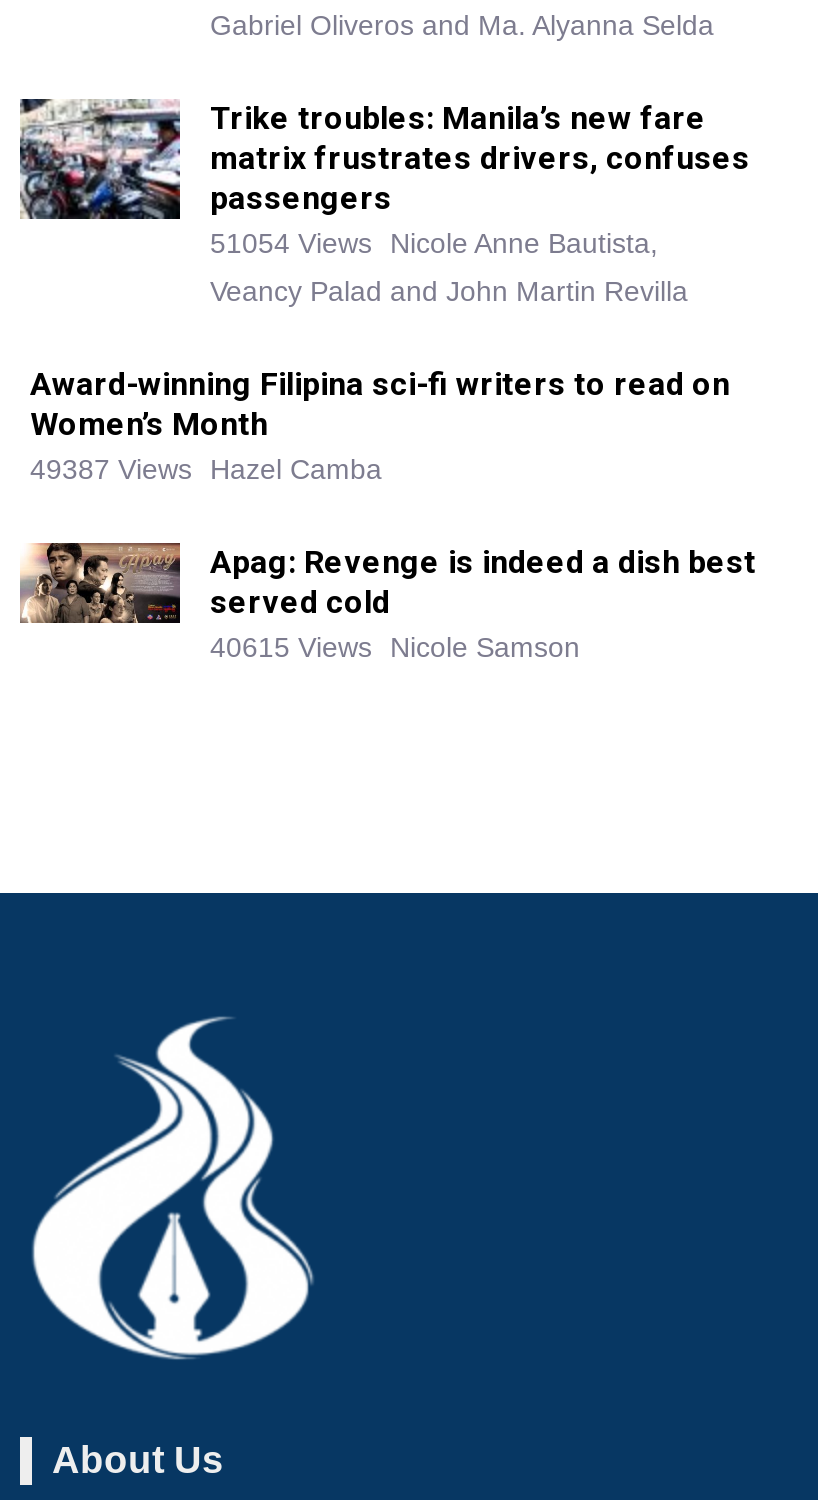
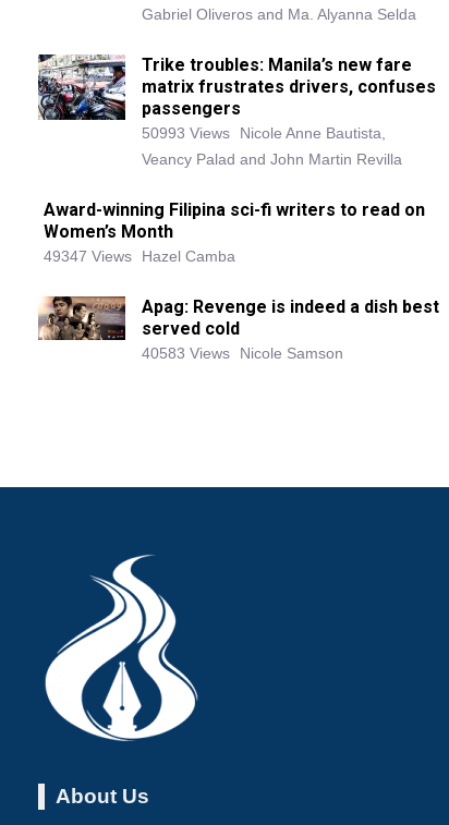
[210,227,658,259] 51054 Views Nicole Anne Bautista, -> [142,124,386,142] 50993 Views Nicole Anne Bautista,
[30,453,382,485] 49387 Views Hazel Camba -> [44,247,235,265] 49347 Views Hazel Camba
[210,631,580,663] 40615 Views Nicole Samson -> [142,344,343,362] 40583 Views Nicole Samson

